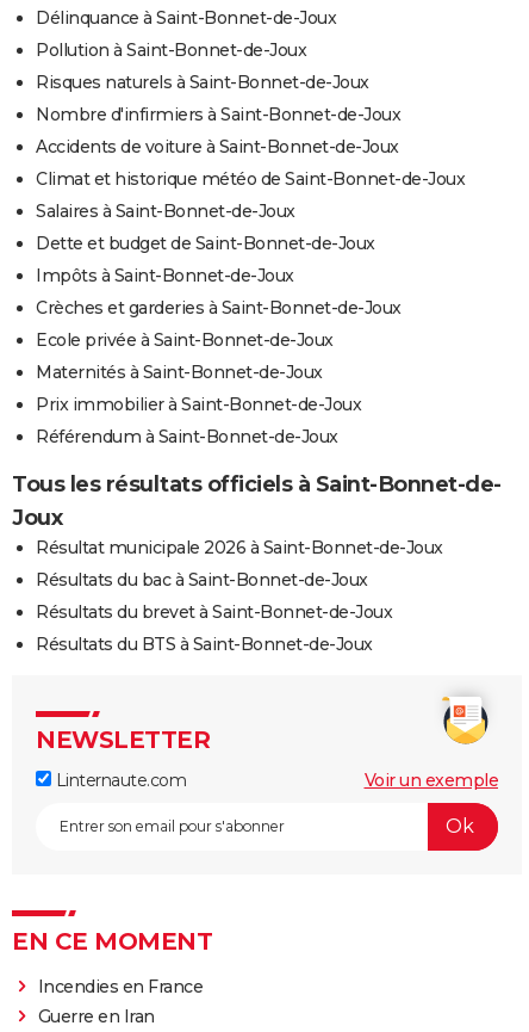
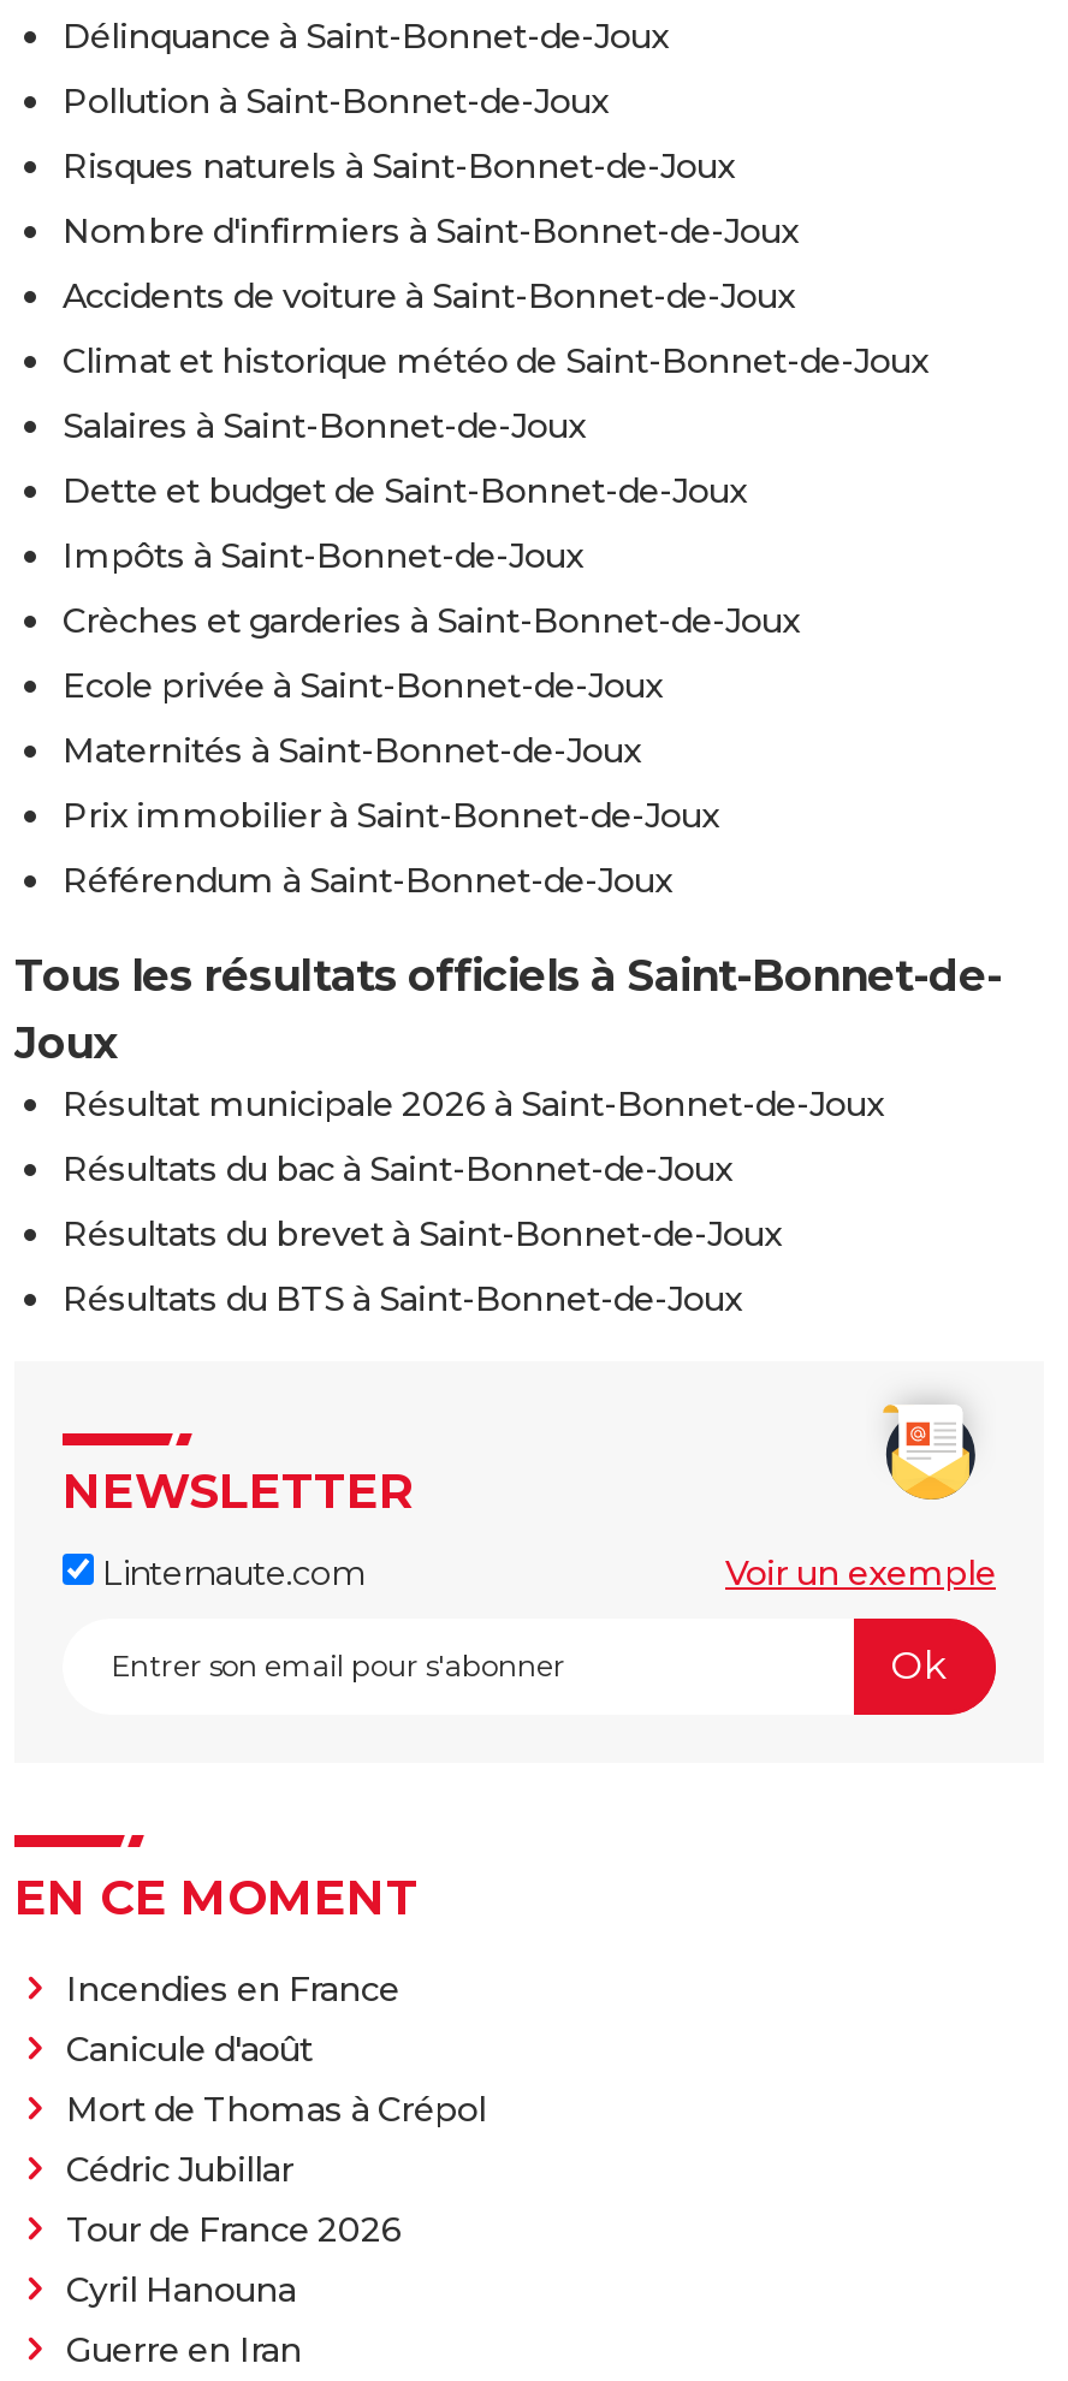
none -> [66,2027,486,2311] Canicule d'août | Mort de Thomas à Crépol | Cédric Jubillar | Tour de France 2026 | Cyril Hanouna

